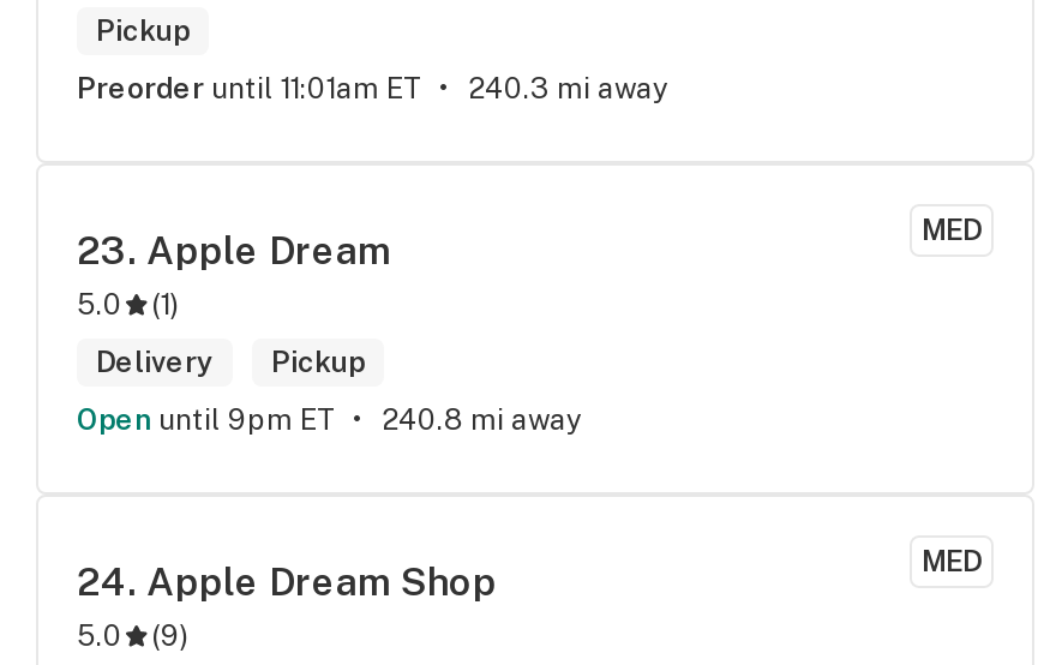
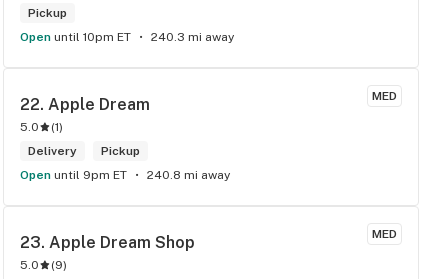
[96,72,420,106] Preorder until 11:01am ET -> [29,30,131,44] Open until 10pm ET
[77,228,391,274] 23. Apple Dream -> [20,95,150,114] 22. Apple Dream
[77,559,497,605] 24. Apple Dream Shop -> [20,233,195,252] 23. Apple Dream Shop

